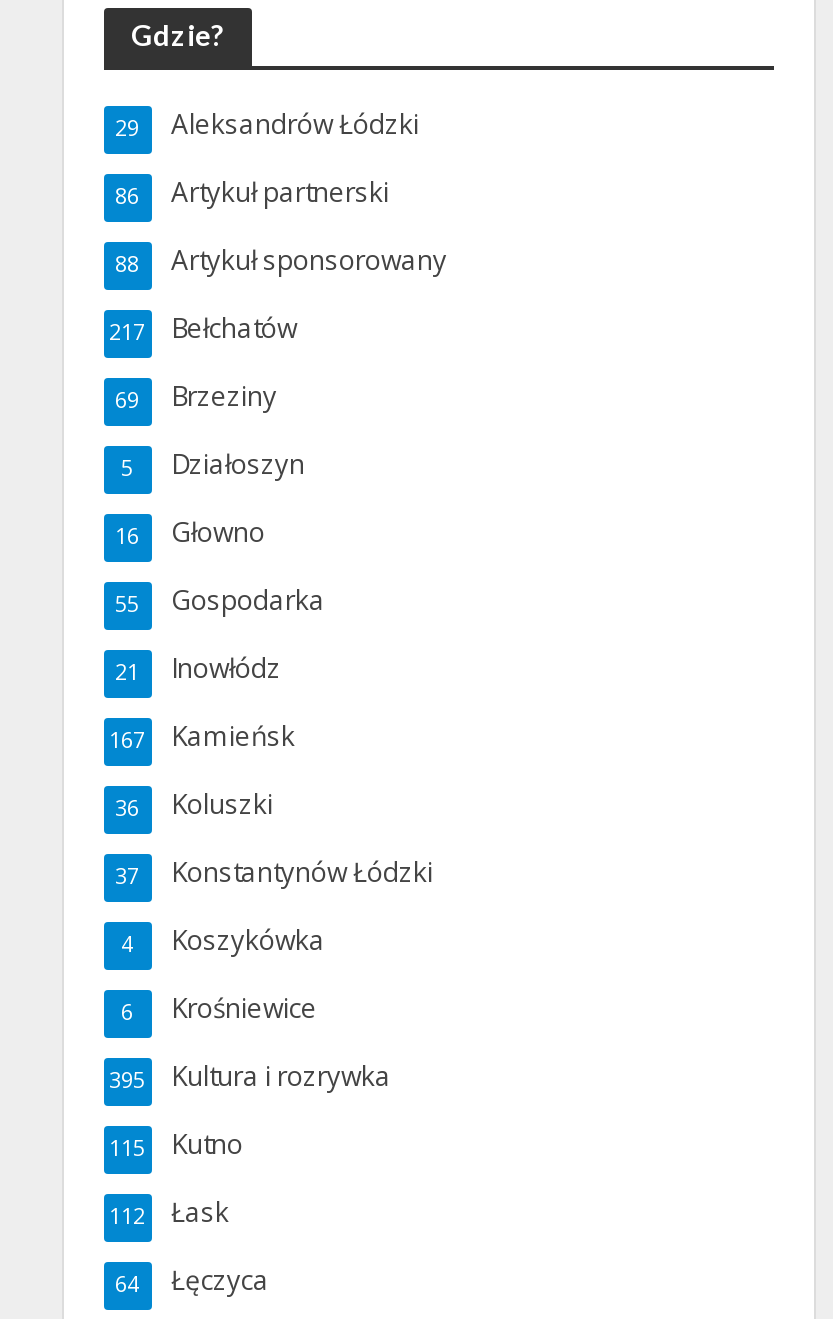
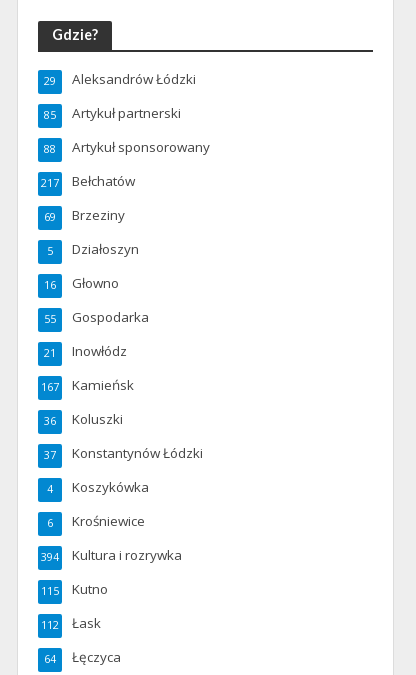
[115,174,389,210] 86 Artykuł partnerski -> [43,104,180,122] 85 Artykuł partnerski
[109,1058,391,1094] 395 Kultura i rozrywka -> [40,546,181,564] 394 Kultura i rozrywka

